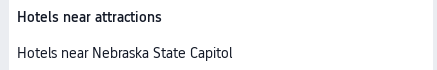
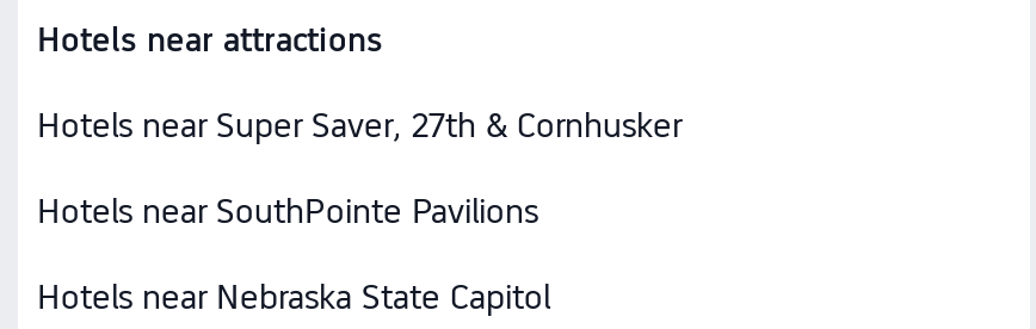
none -> [37,106,682,230] Hotels near Super Saver, 27th & Cornhusker | Hotels near SouthPointe Pavilions

